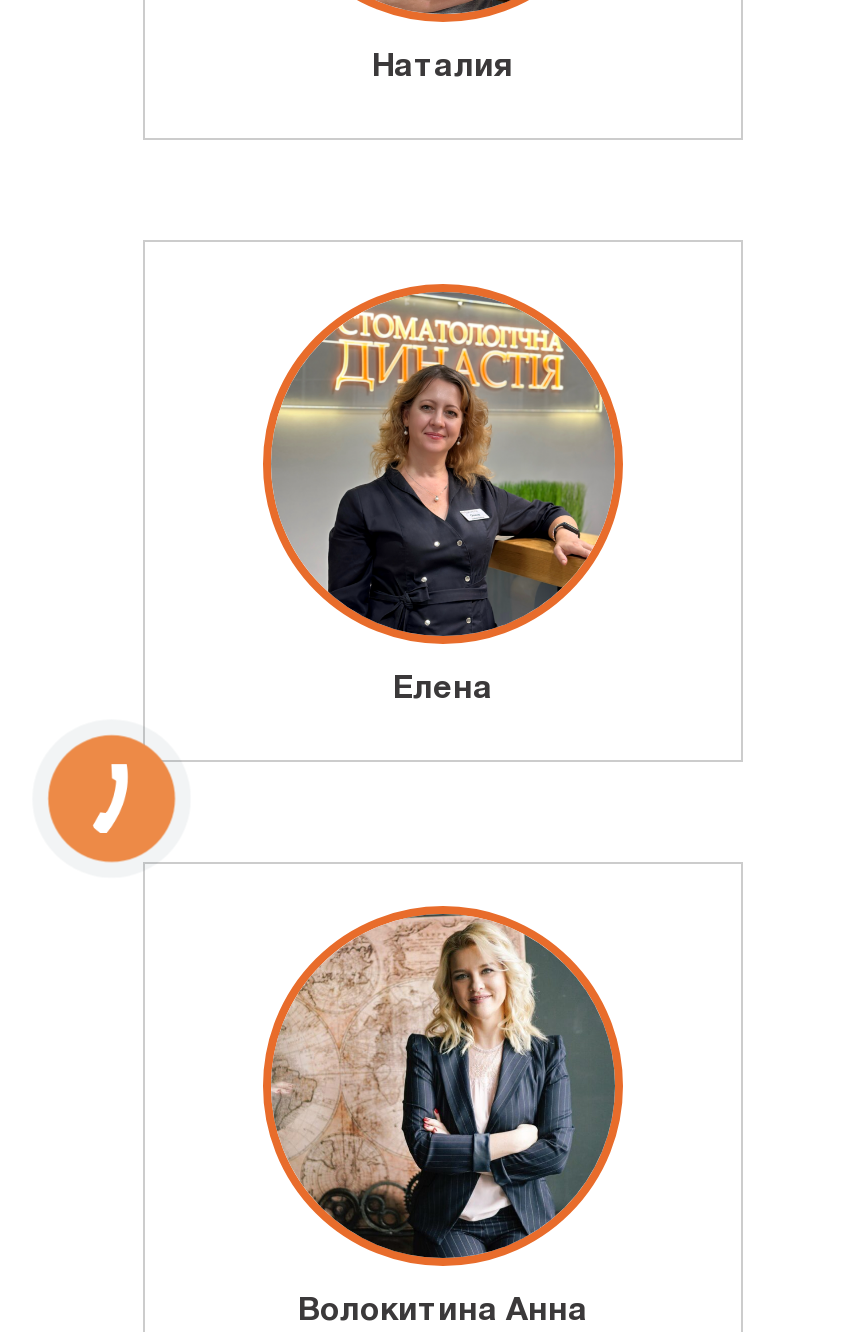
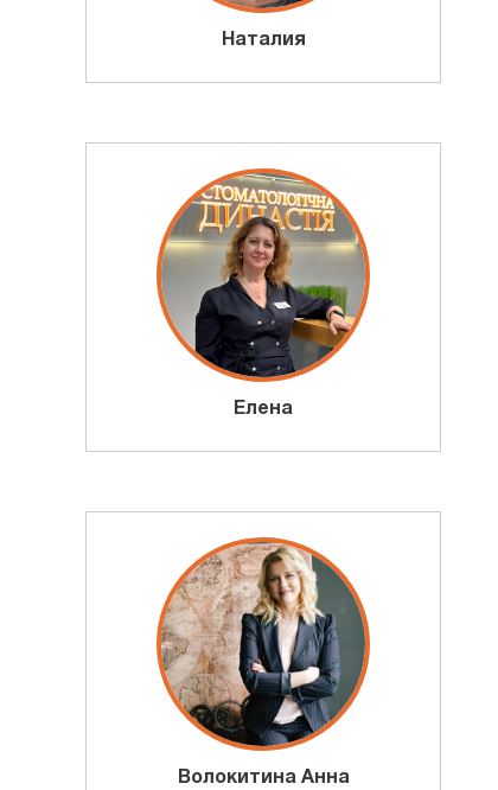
[45,732,177,864] [image] -> none

